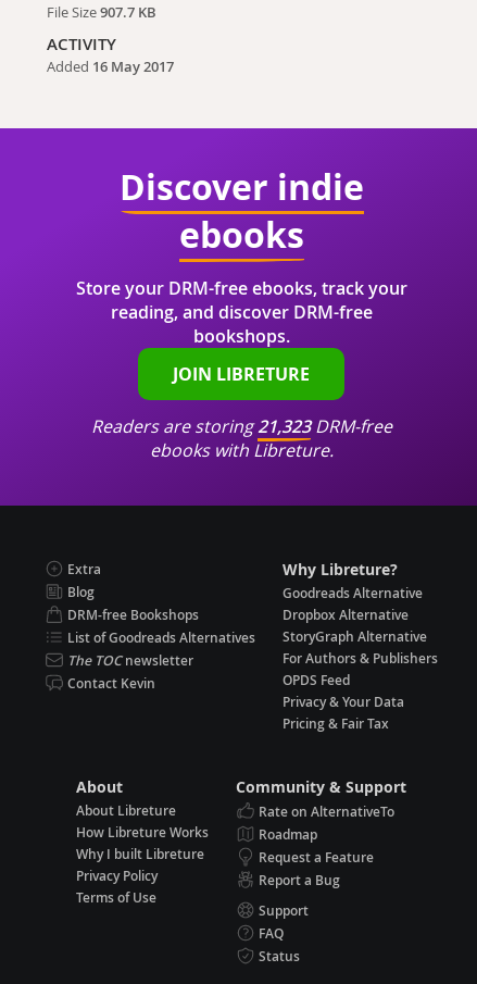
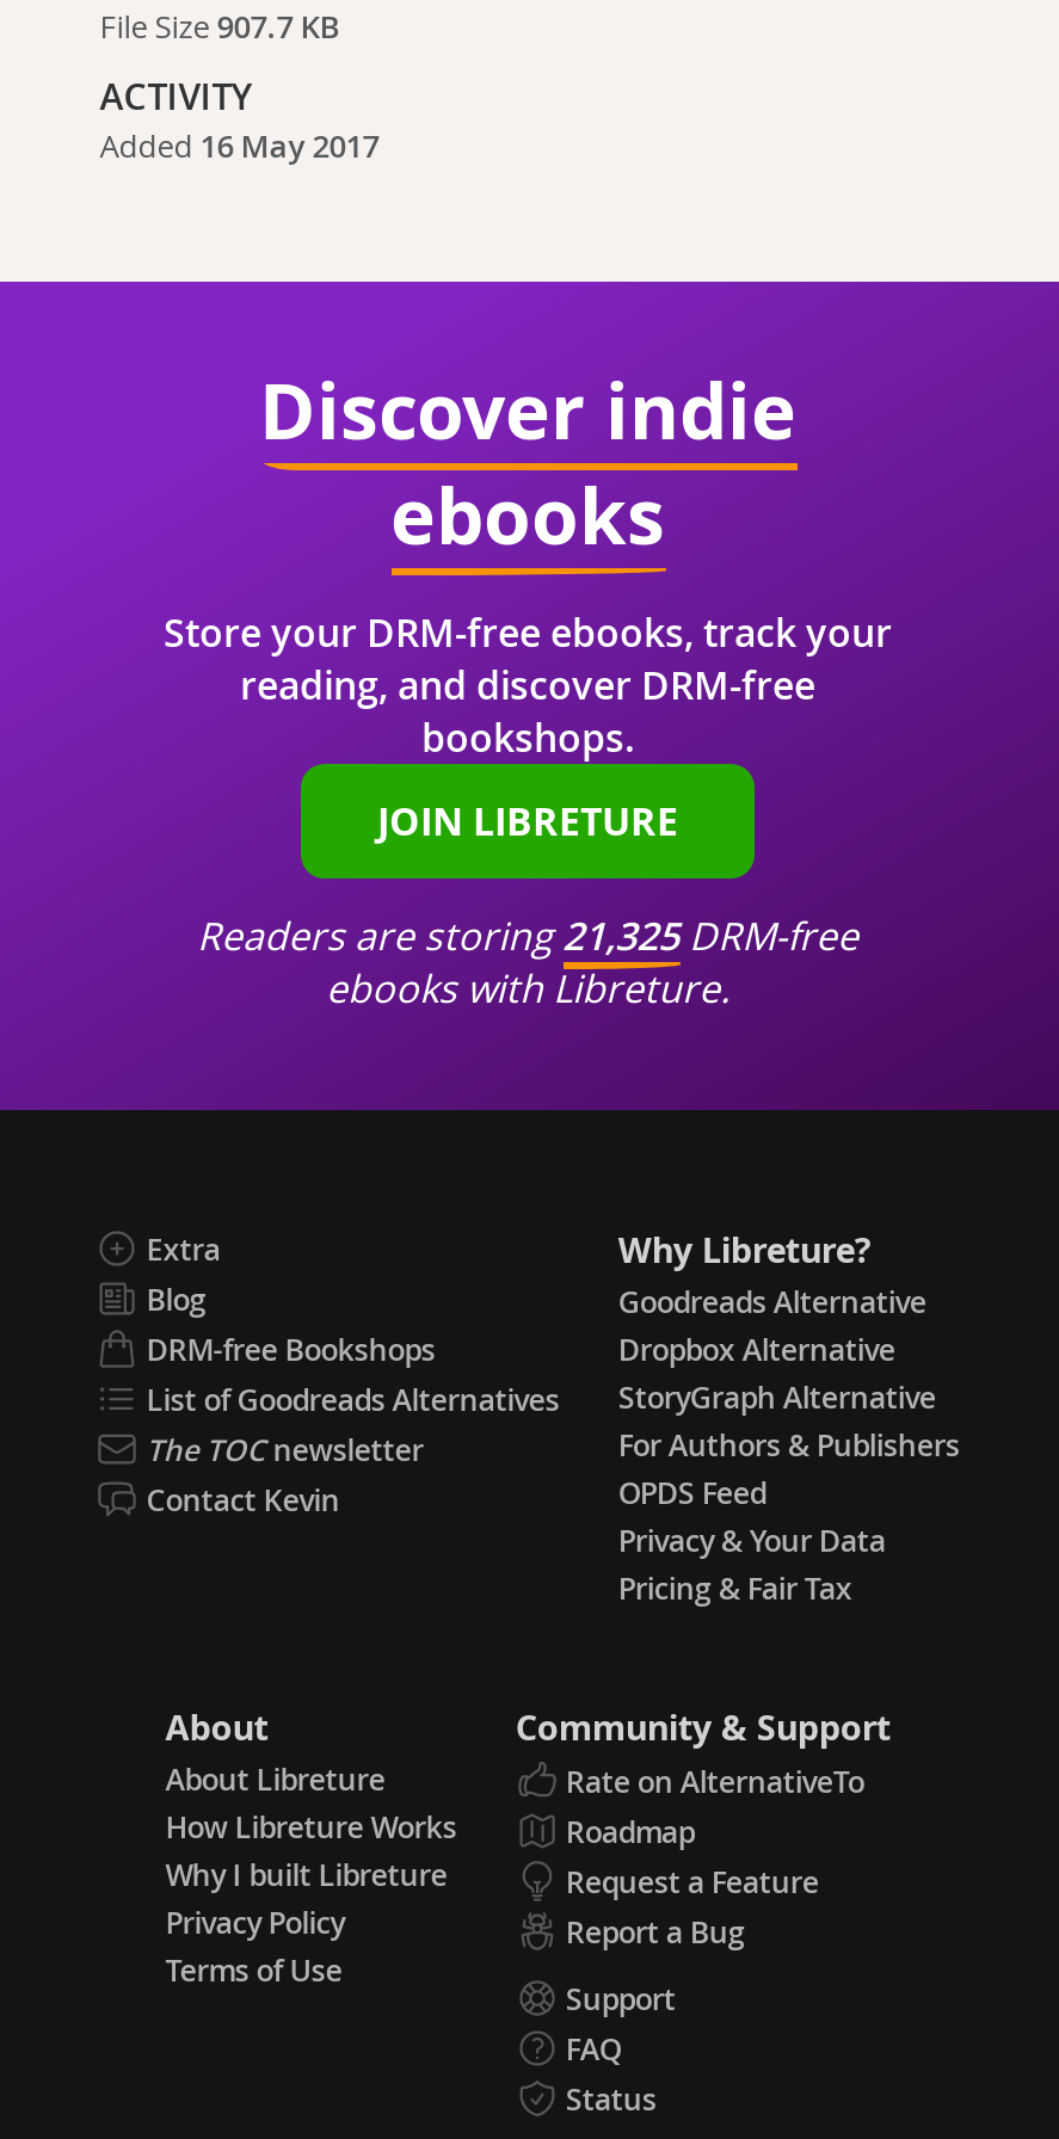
[91,414,392,438] Readers are storing21,323 DRM-free -> [197,909,858,961] Readers are storing21,325 DRM-free

